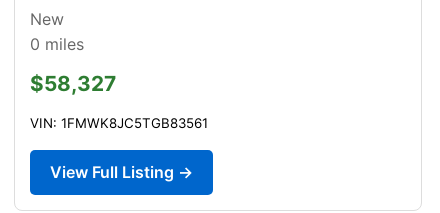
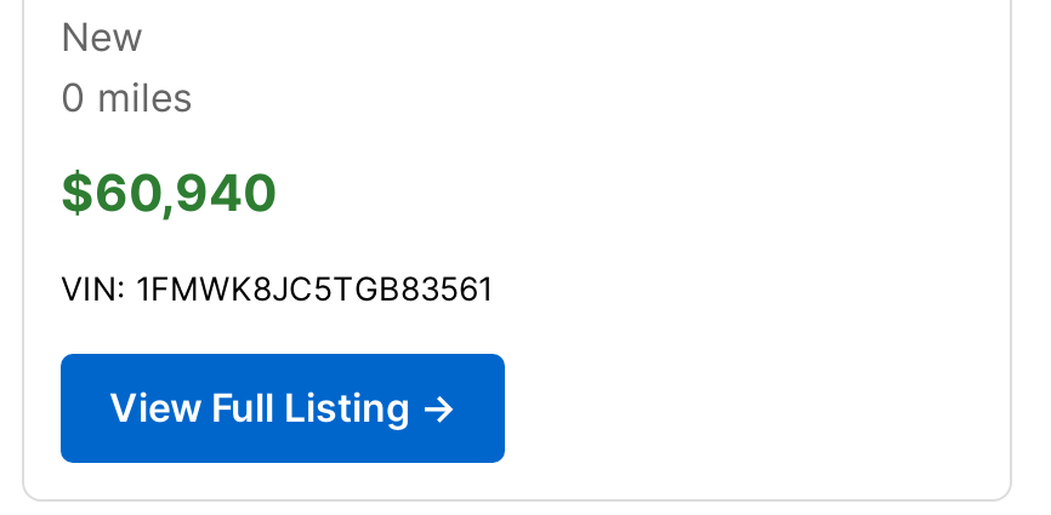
[30,71,116,96] $58,327 -> [61,162,277,223] $60,940

